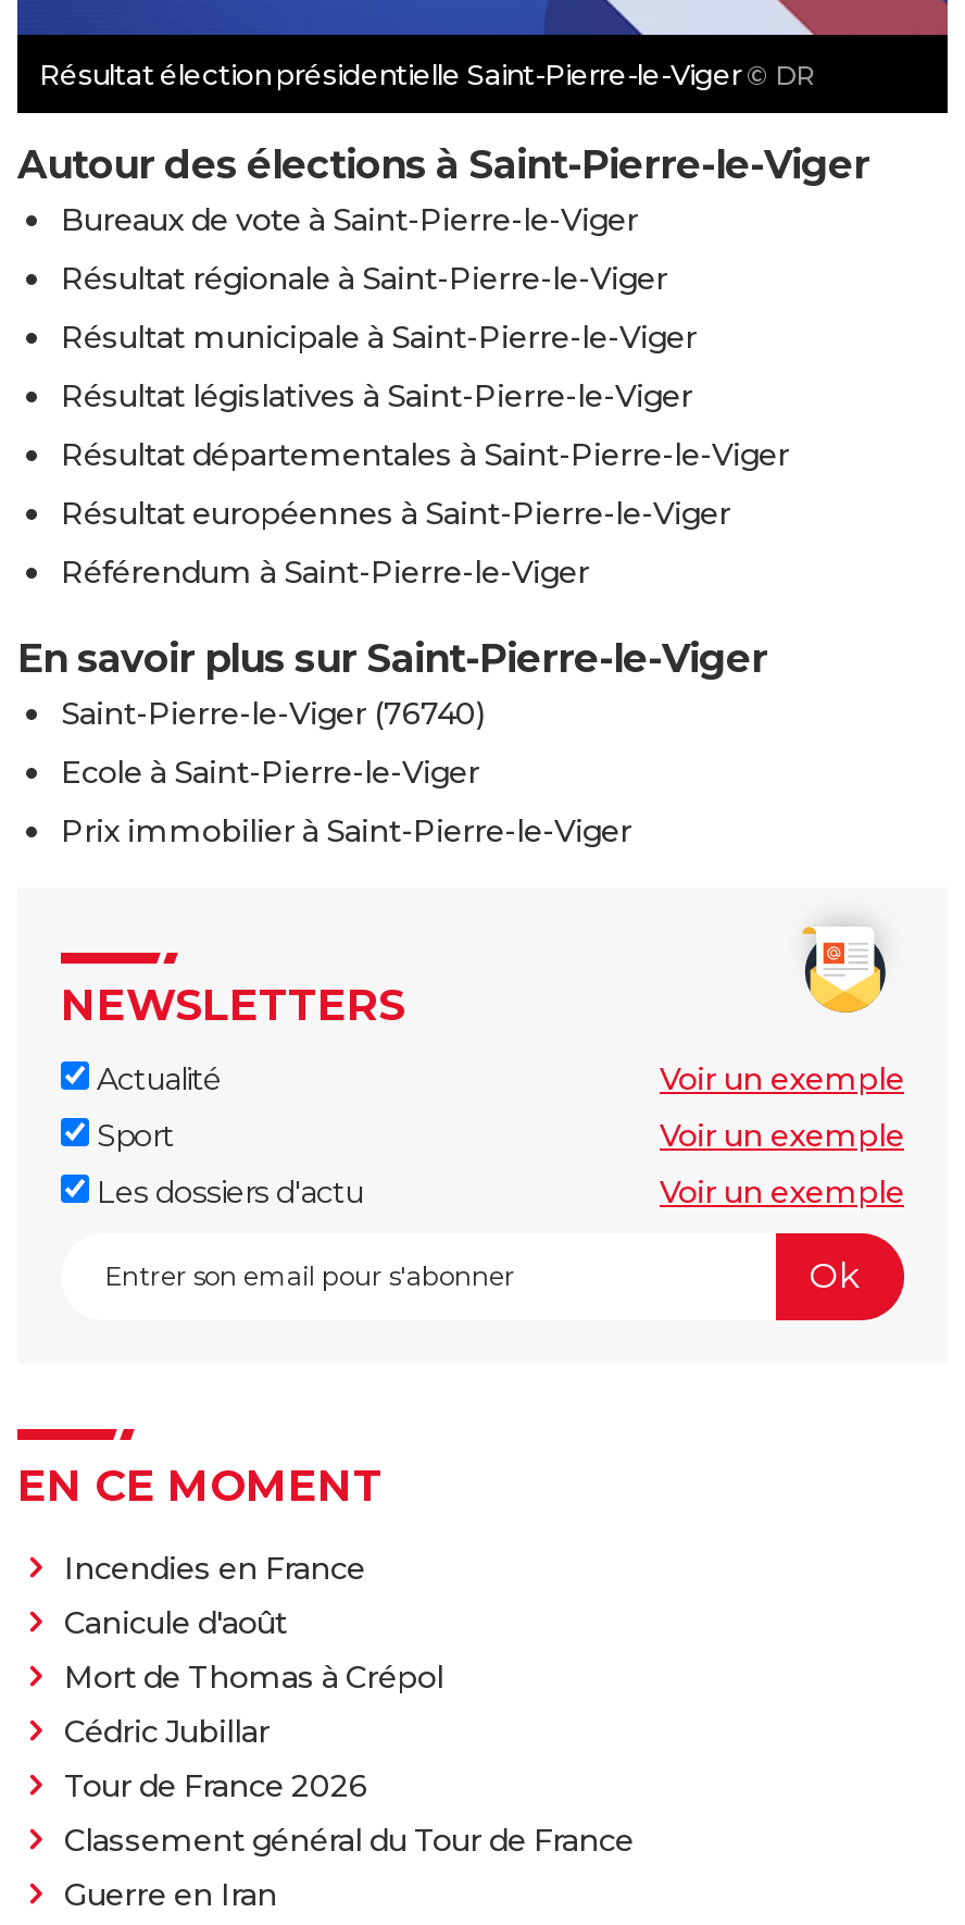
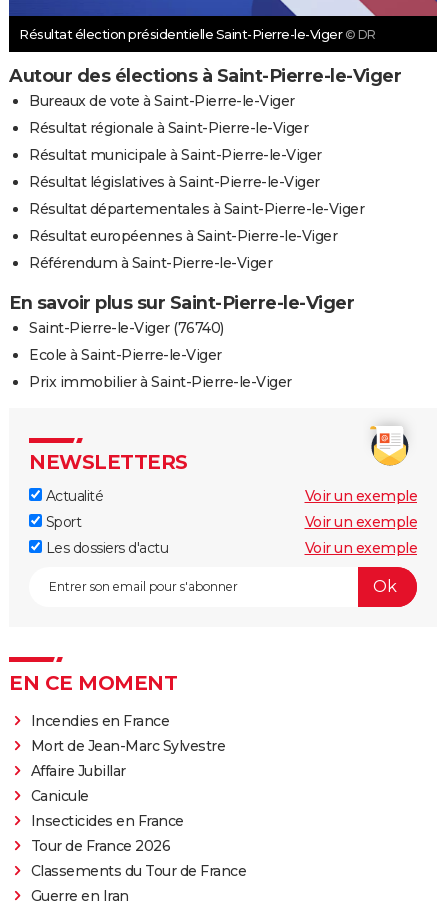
[64,1603,443,1751] Canicule d'août | Mort de Thomas à Crépol | Cédric Jubillar -> [30,737,225,830] Mort de Jean-Marc Sylvestre | Affaire Jubillar | Canicule | Insecticides en France
[64,1820,634,1860] Classement général du Tour de France -> [30,862,246,880] Classements du Tour de France

